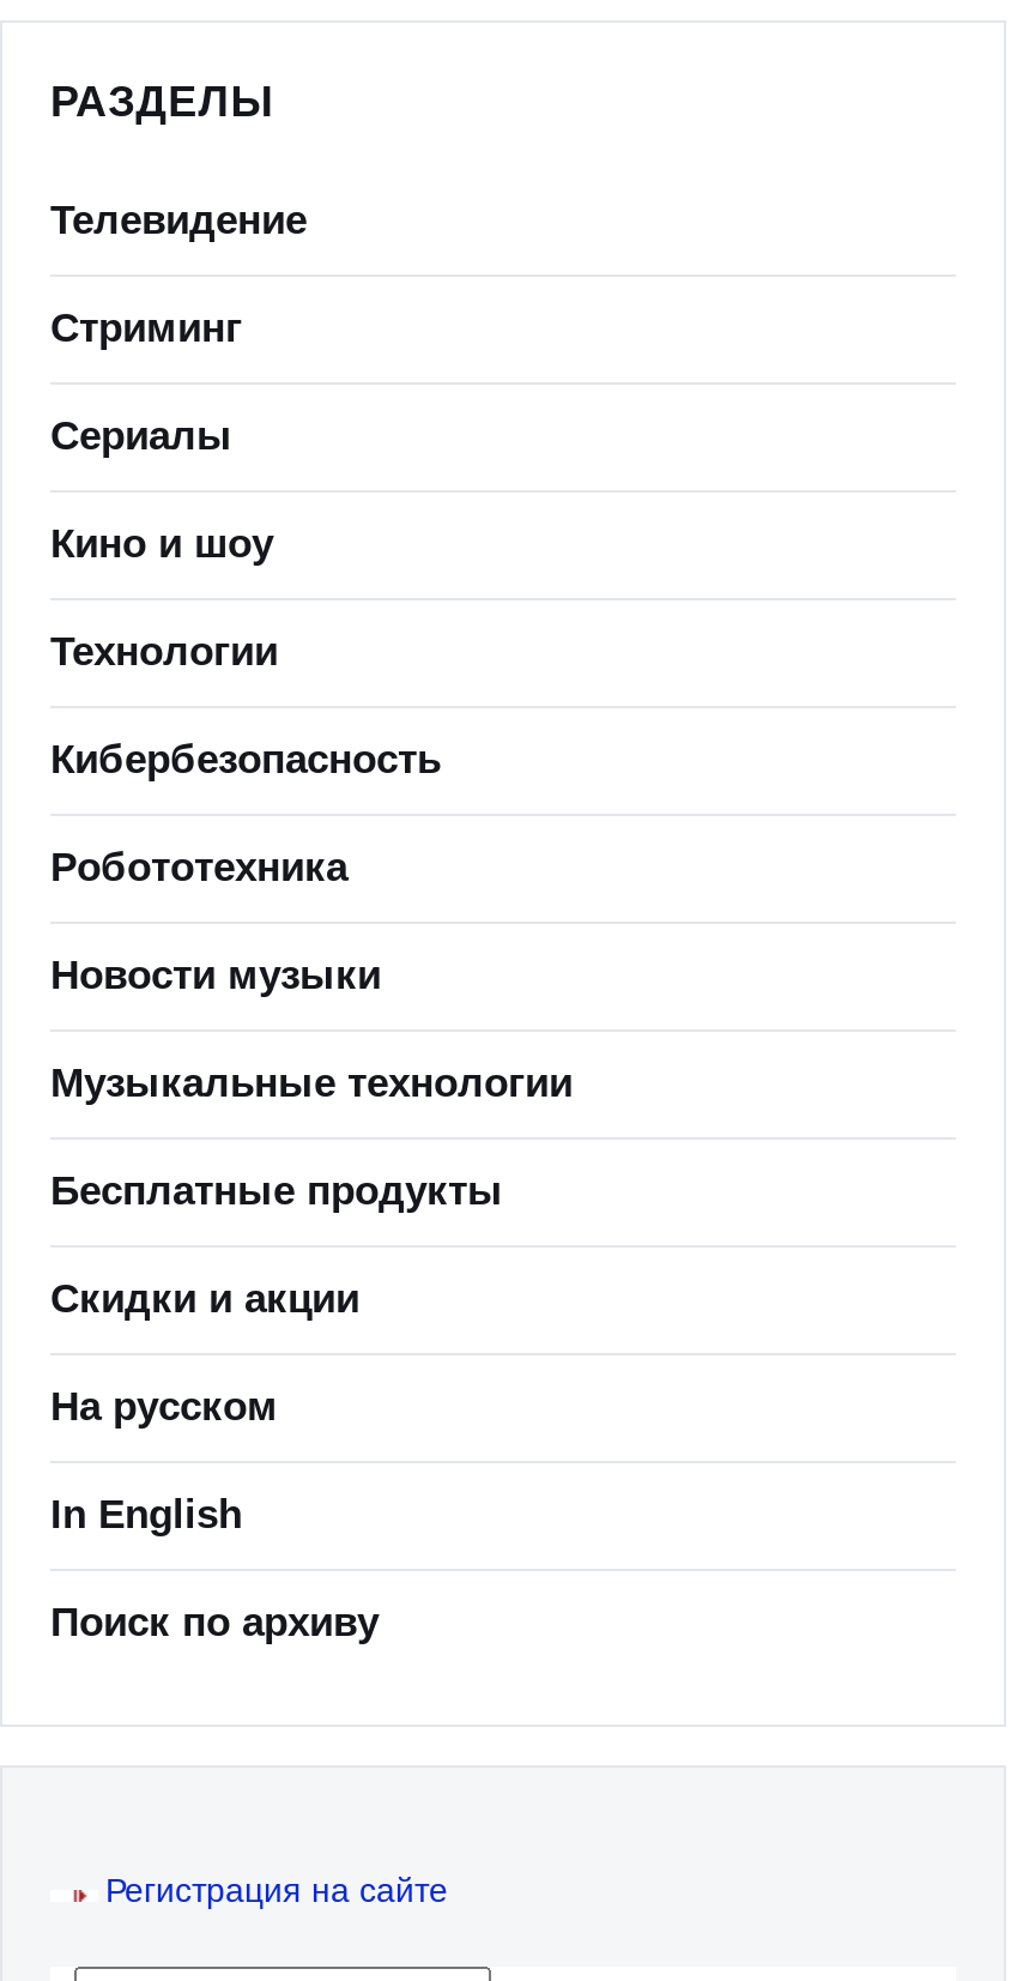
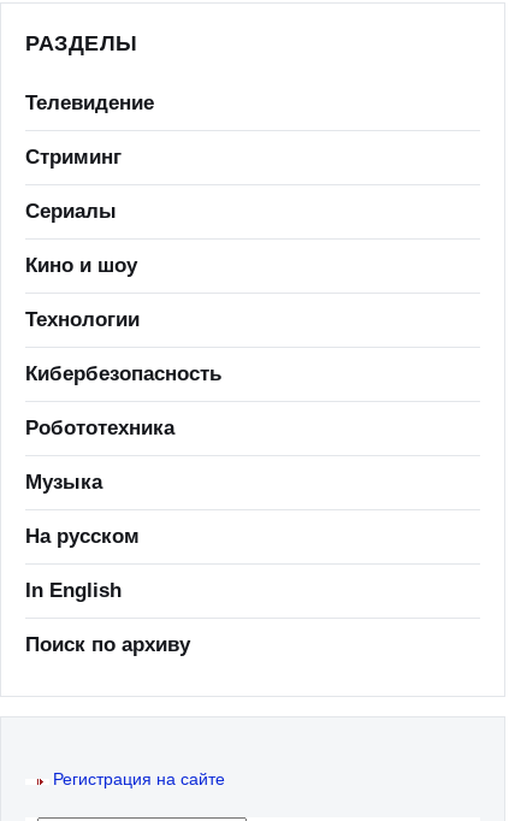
[50,953,573,1322] Новости музыки | Музыкальные технологии | Бесплатные продукты | Скидки и акции -> [25,471,102,494] Музыка

